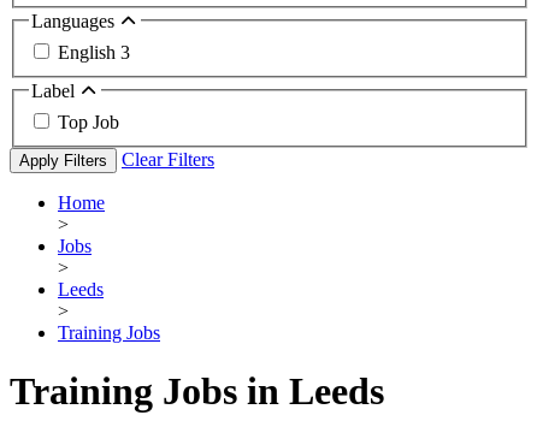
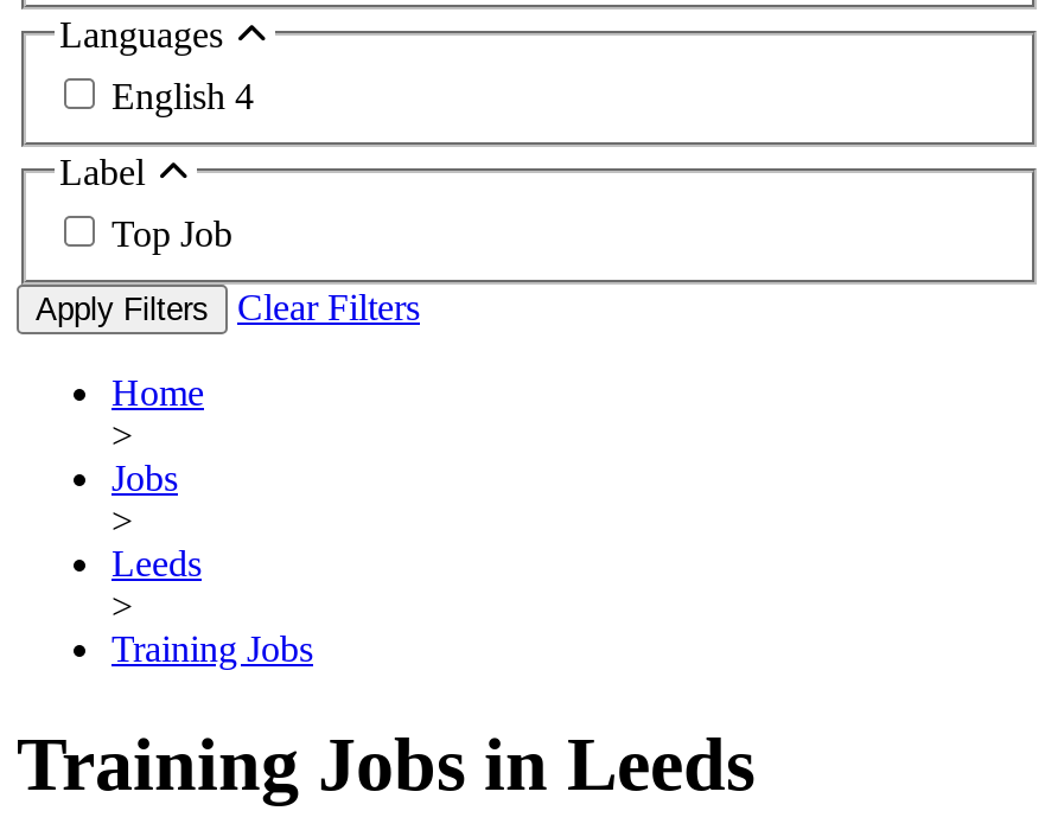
[58,42,130,63] English 3 -> [111,76,254,116] English 4

